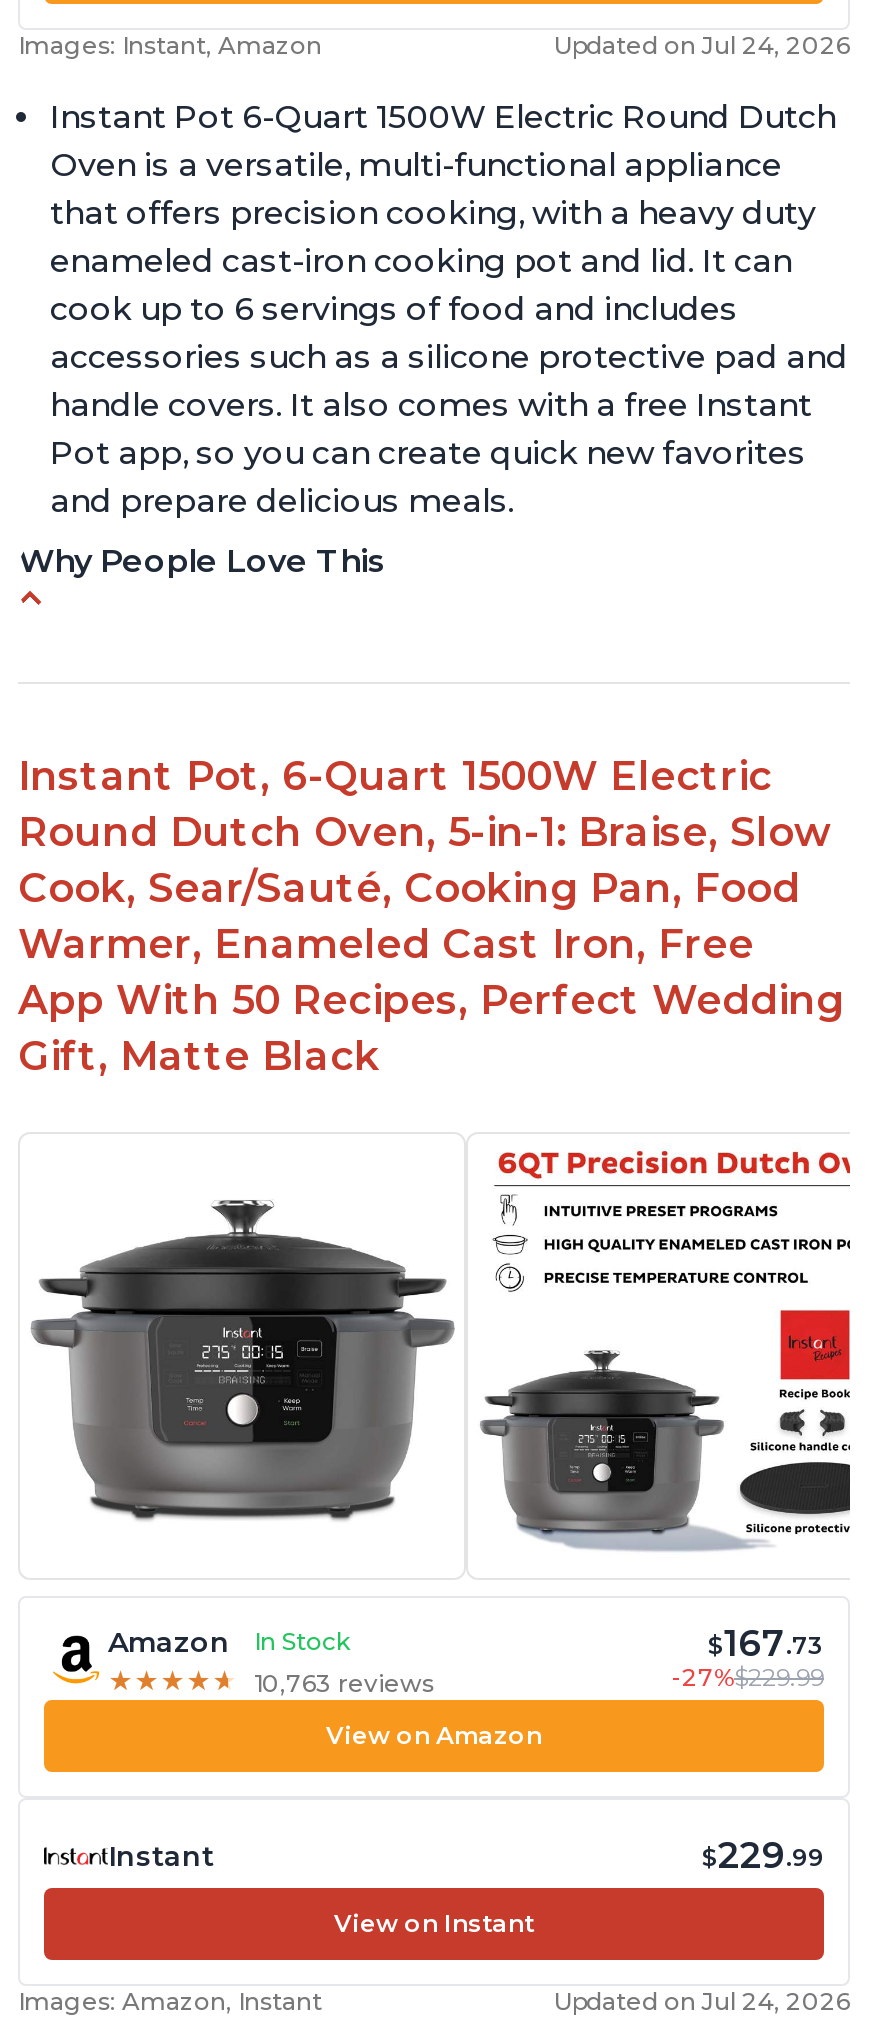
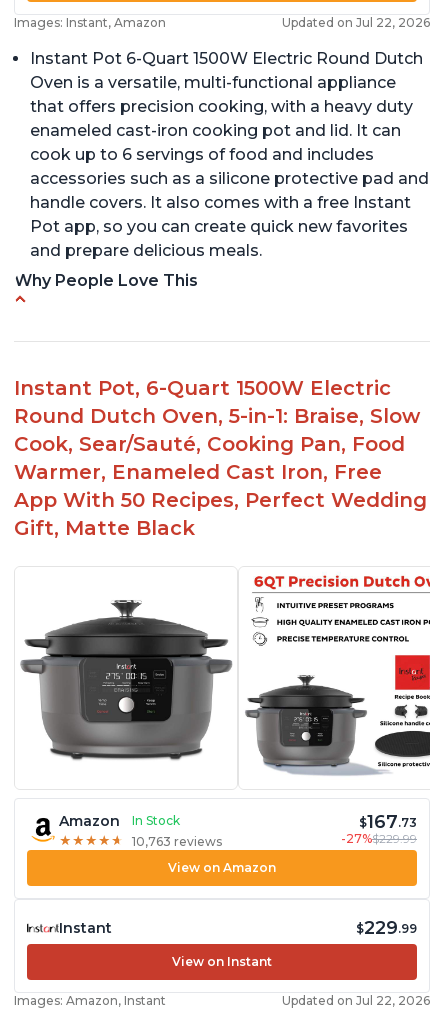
[554,30,850,60] Updated on Jul 24, 2026 -> [282,15,430,30] Updated on Jul 22, 2026
[554,1985,850,2015] Updated on Jul 24, 2026 -> [282,993,430,1008] Updated on Jul 22, 2026

